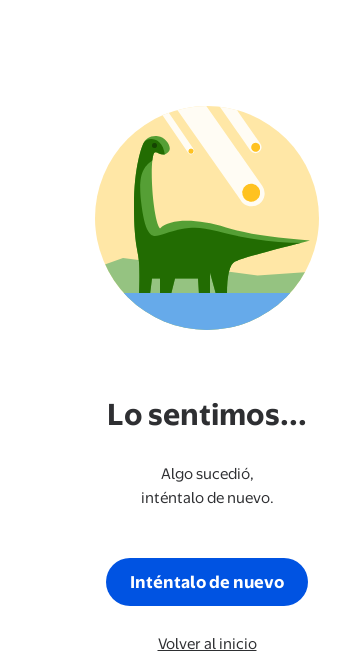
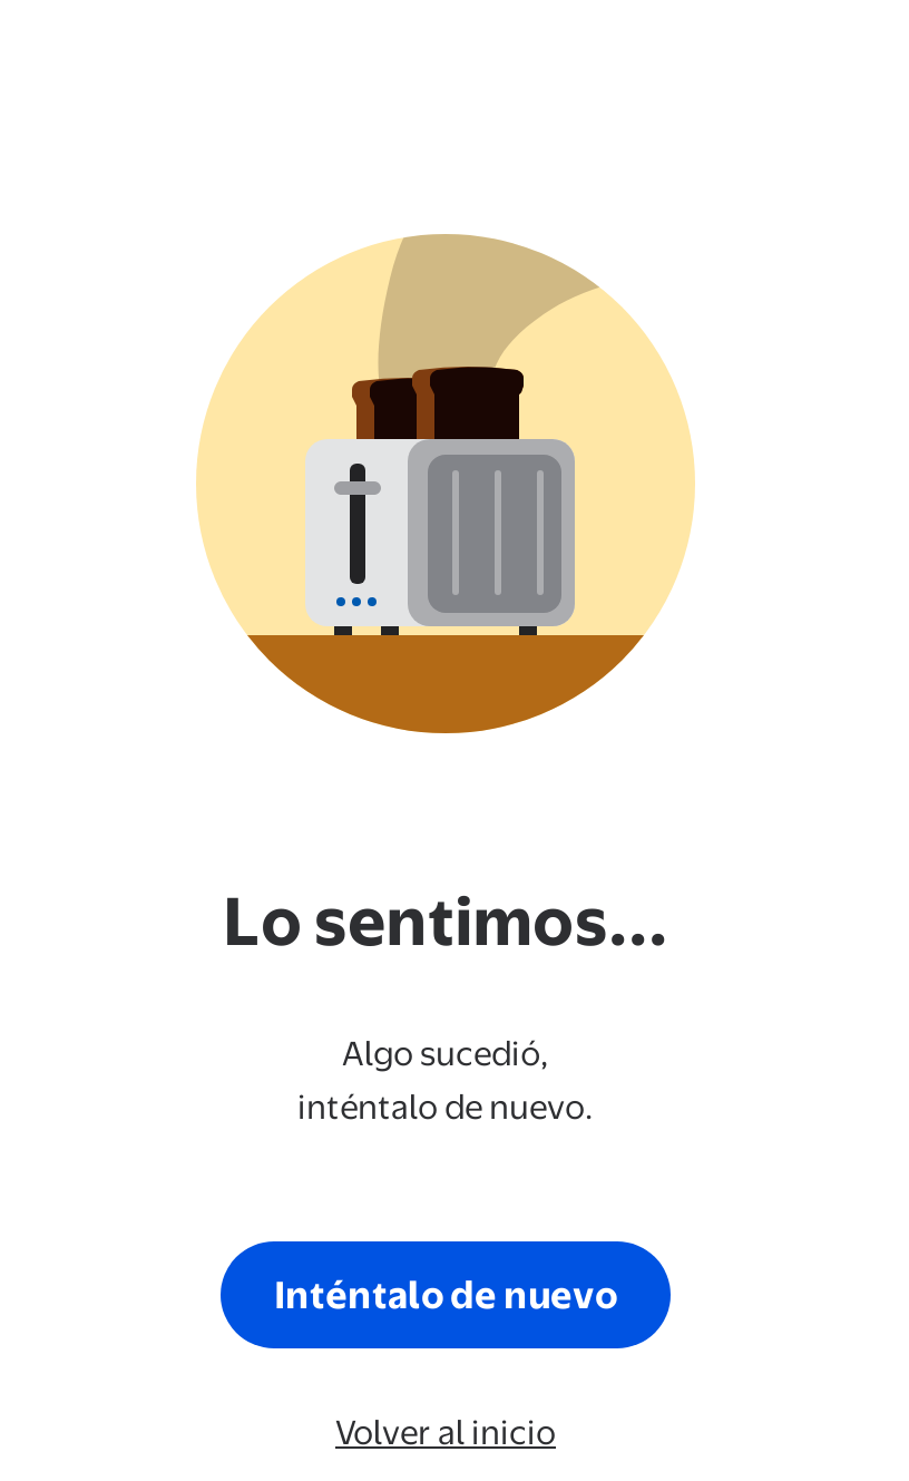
[105,107,309,331] [image] -> [221,234,666,735] [image]

